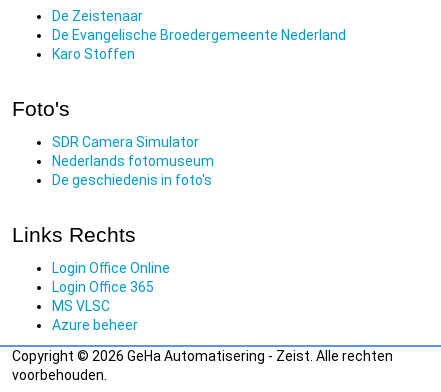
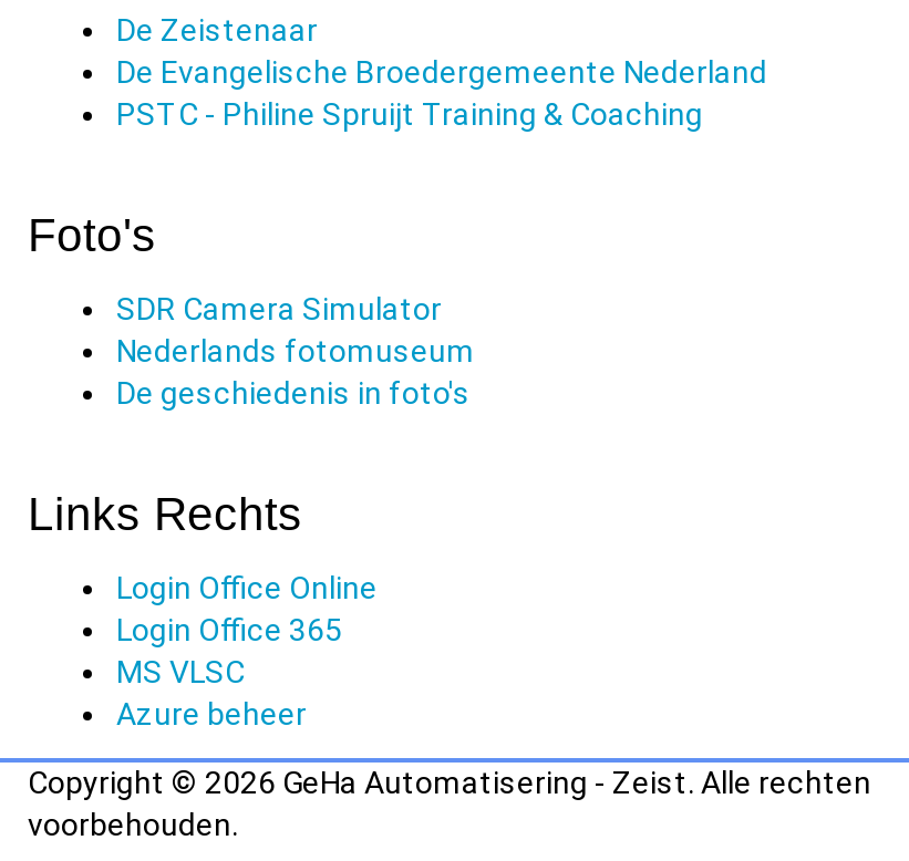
[52,46,135,62] Karo Stoffen -> [116,96,703,132] PSTC - Philine Spruijt Training & Coaching

